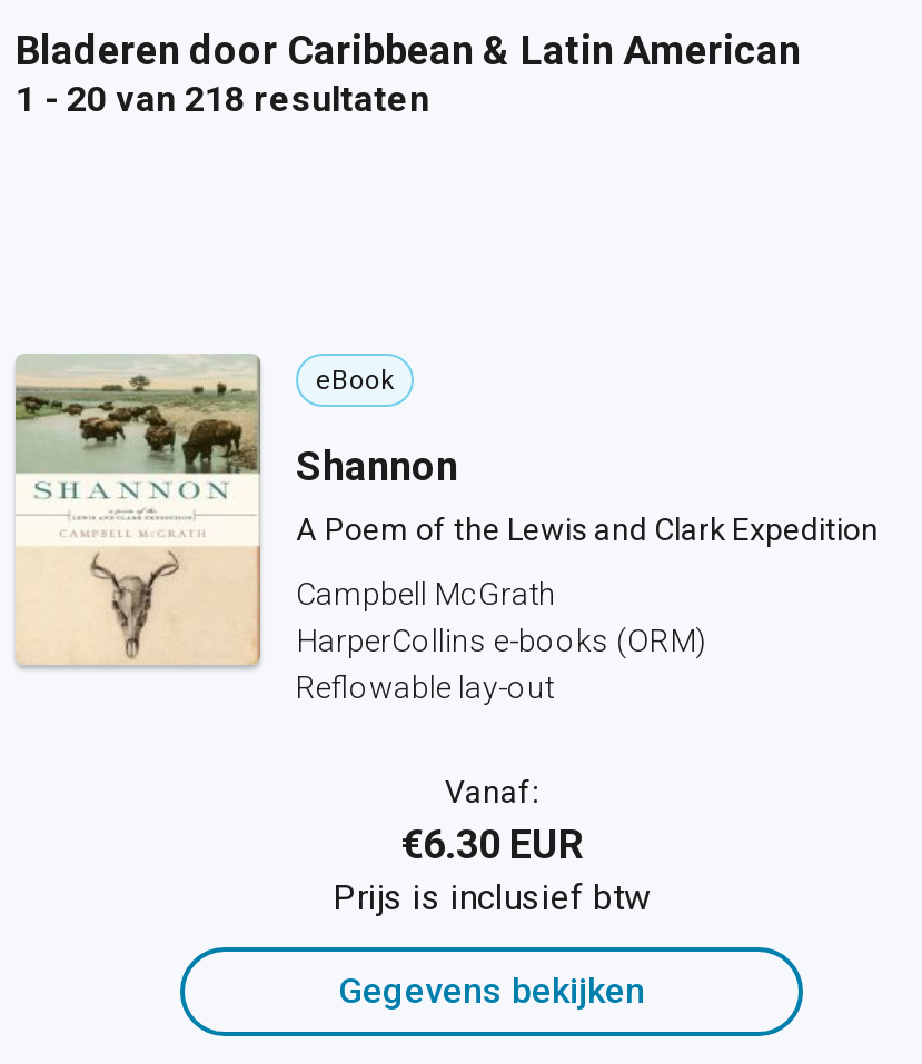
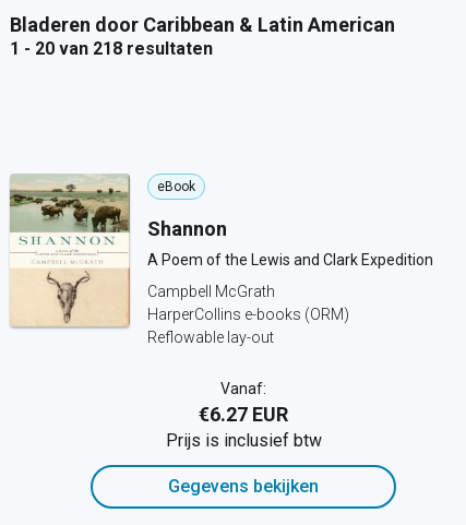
[400,821,583,867] €6.30 EUR -> [199,403,288,426] €6.27 EUR

